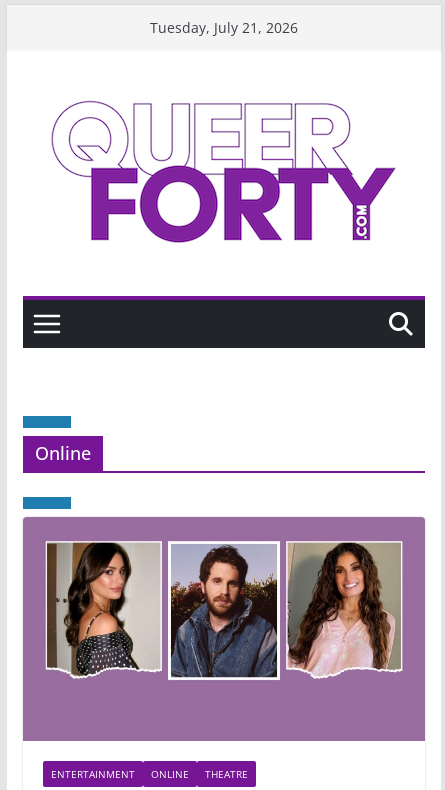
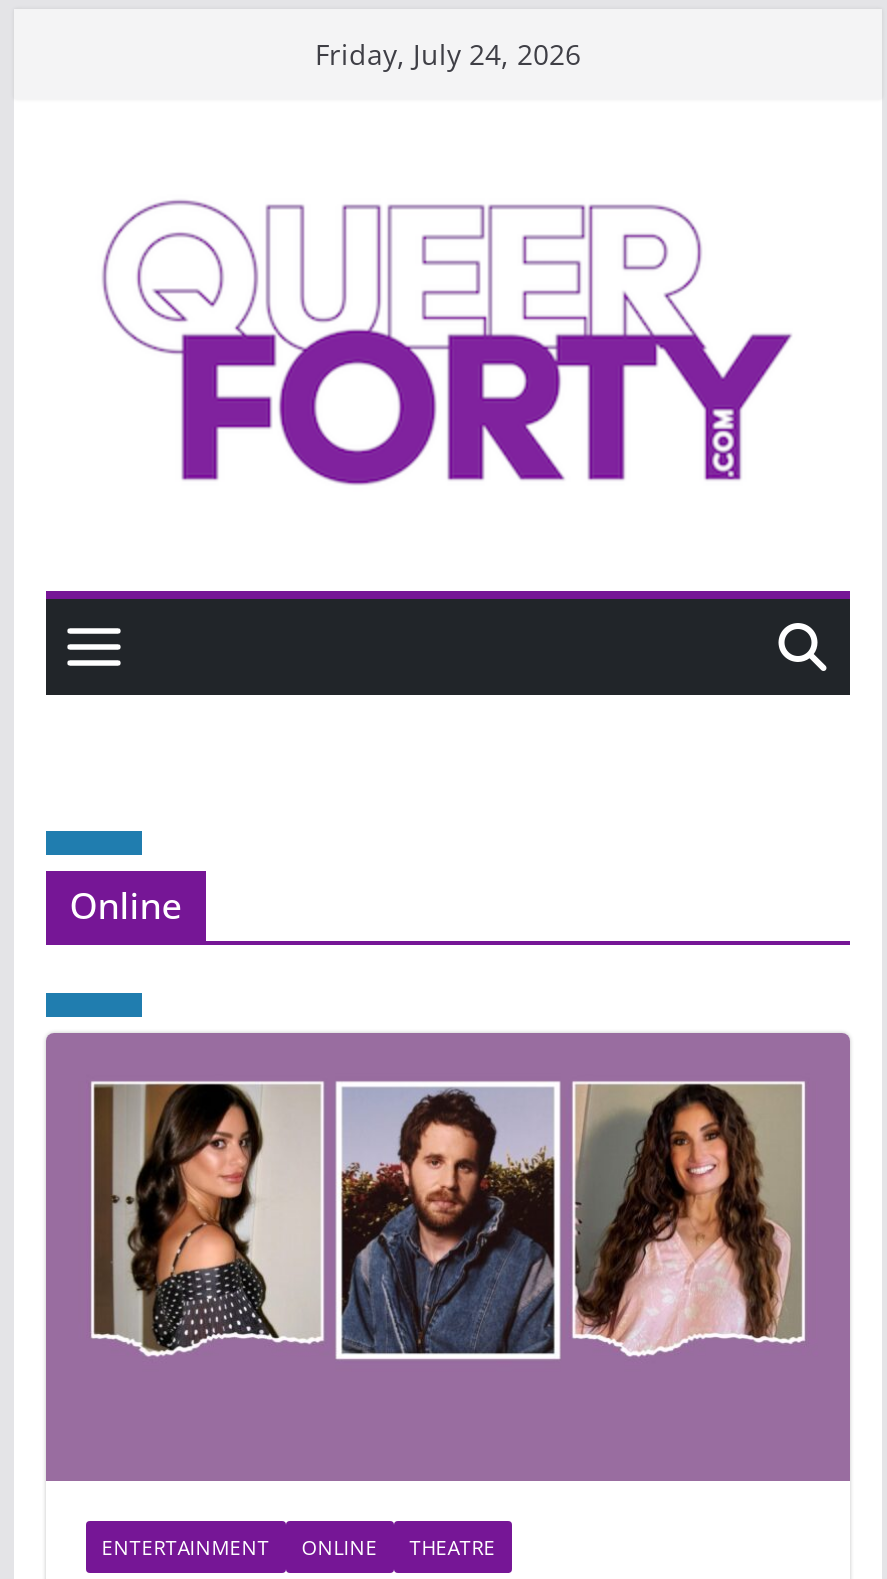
[150,18,298,37] Tuesday, July 21, 2026 -> [315,35,581,73] Friday, July 24, 2026

